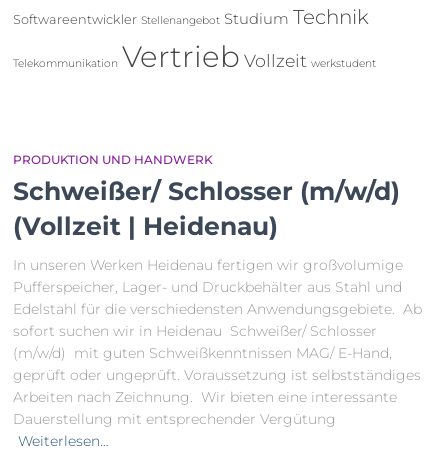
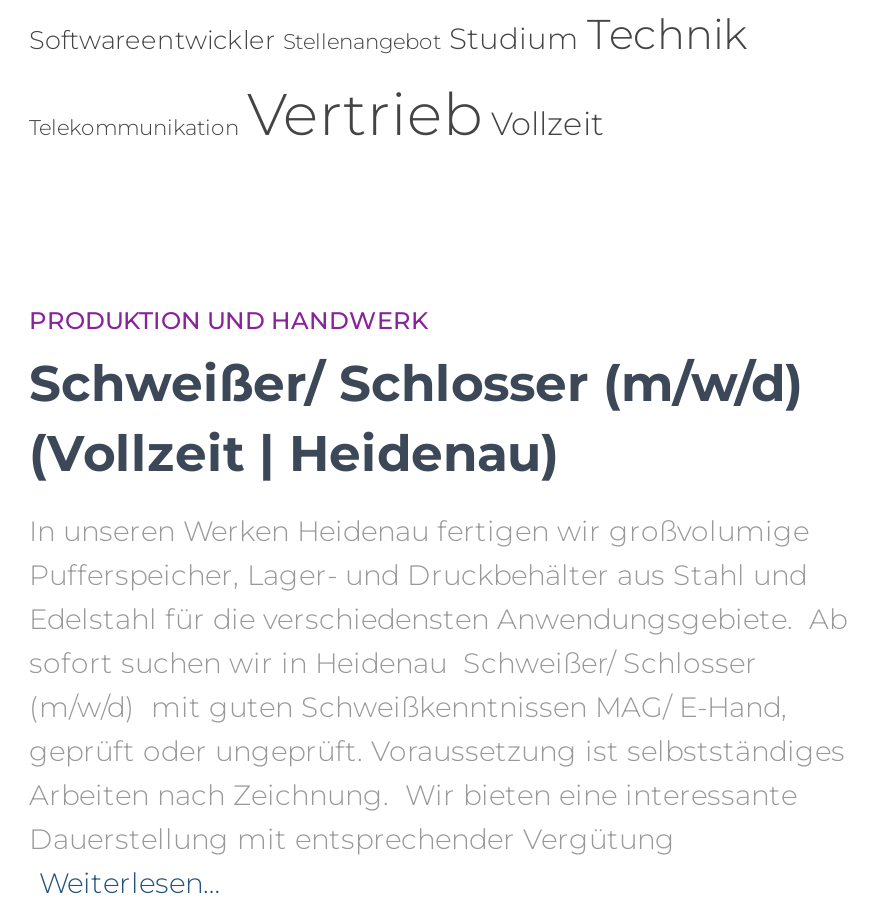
[13,39,376,74] Telekommunikation Vertrieb Vollzeit werkstudent -> [29,79,603,149] Telekommunikation Vertrieb Vollzeit

